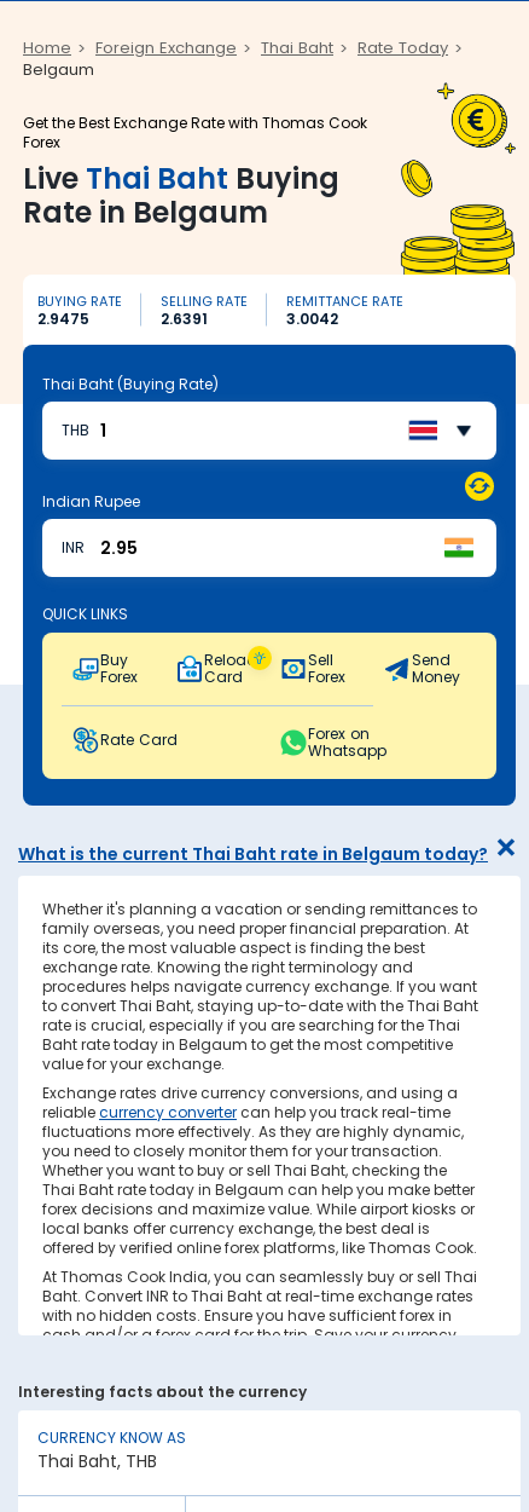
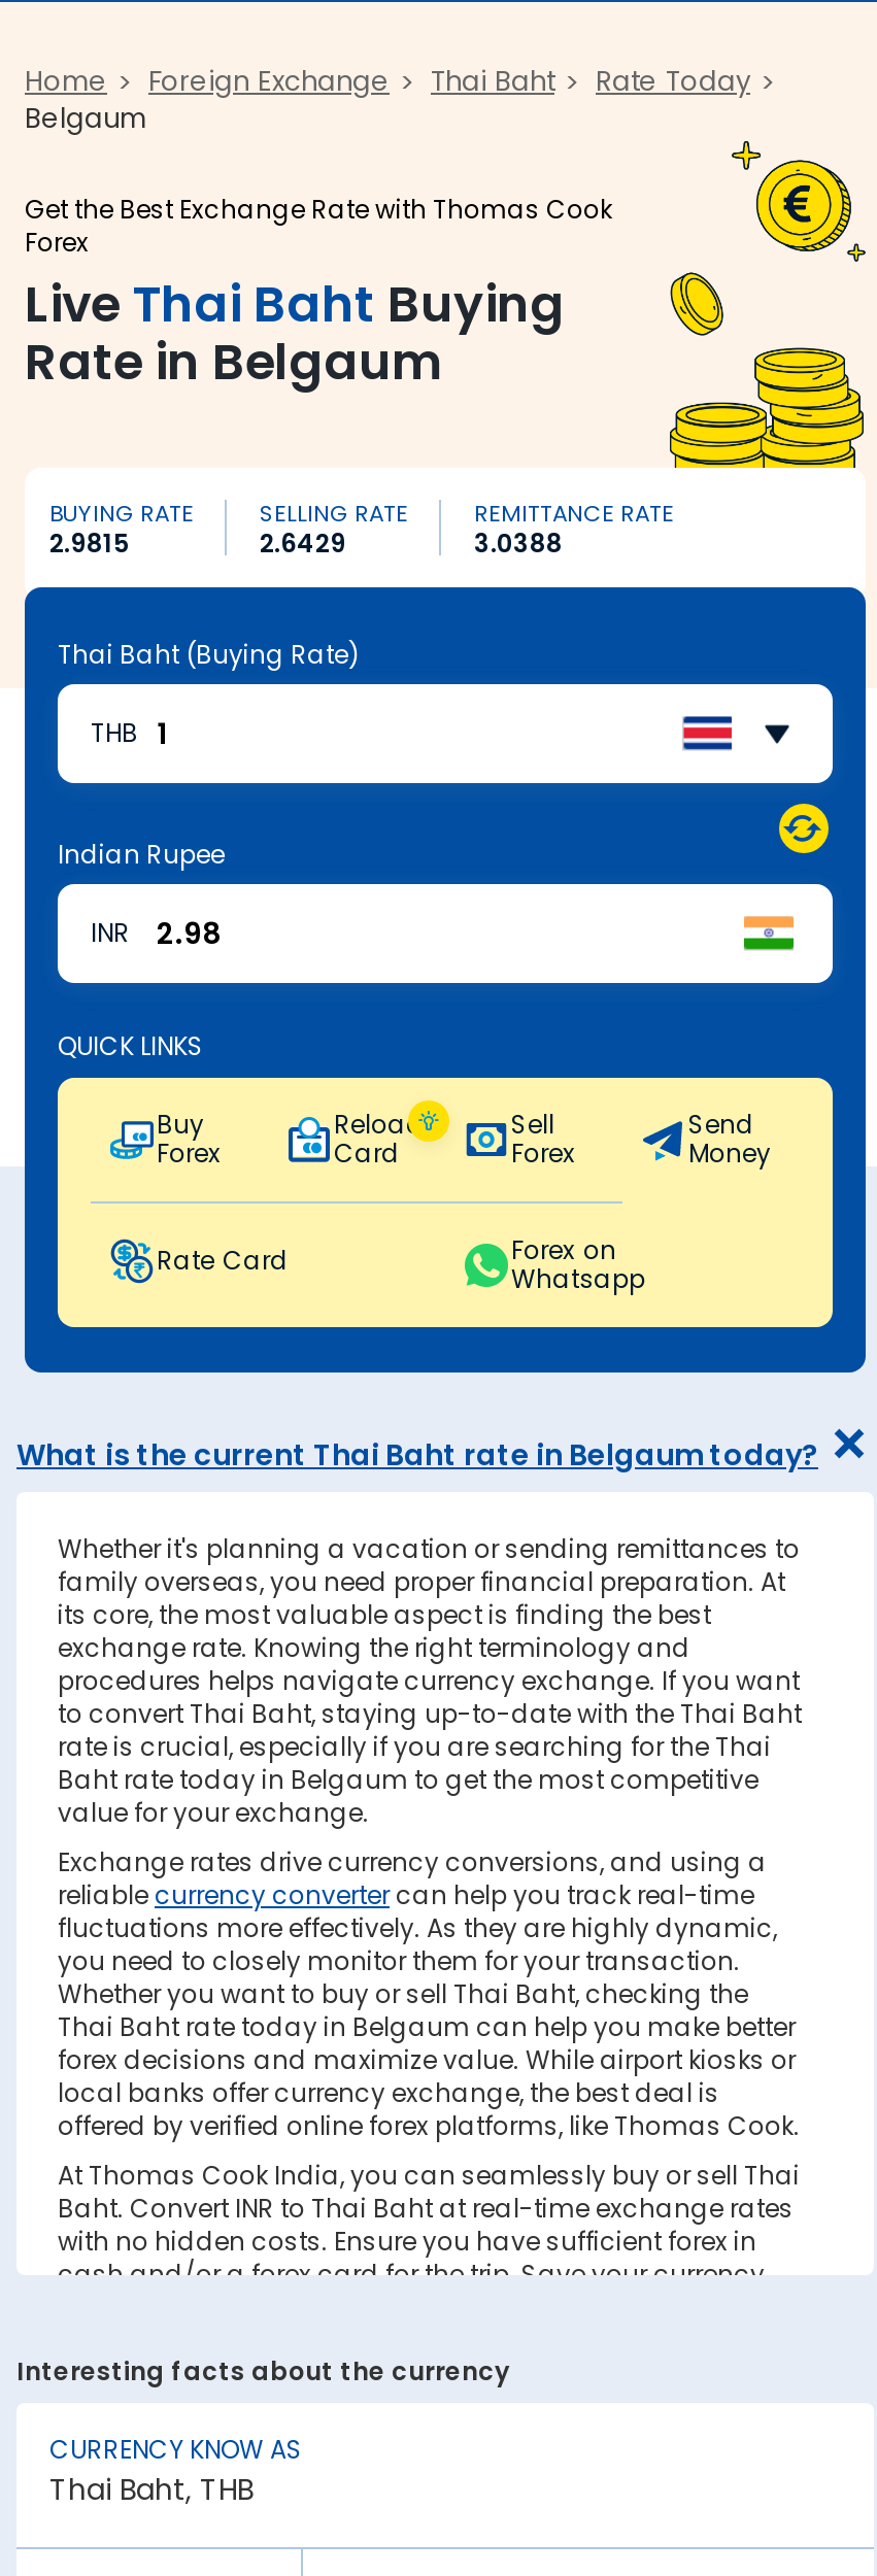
[37,308,89,329] 2.9475 -> [49,526,130,561] 2.9815
[161,308,208,329] 2.6391 -> [260,526,346,561] 2.6429
[286,308,338,329] 3.0042 -> [474,526,563,561] 3.0388

